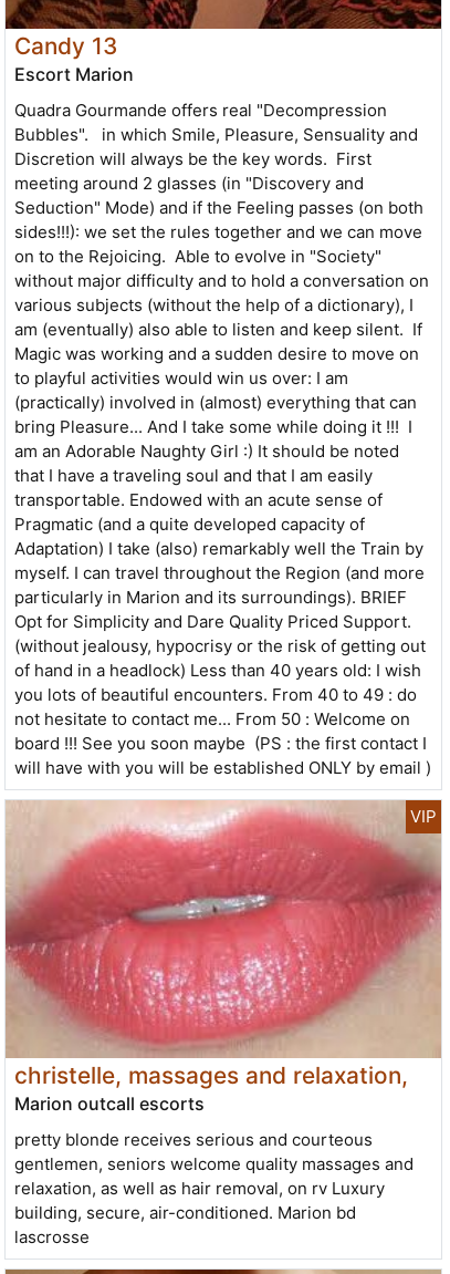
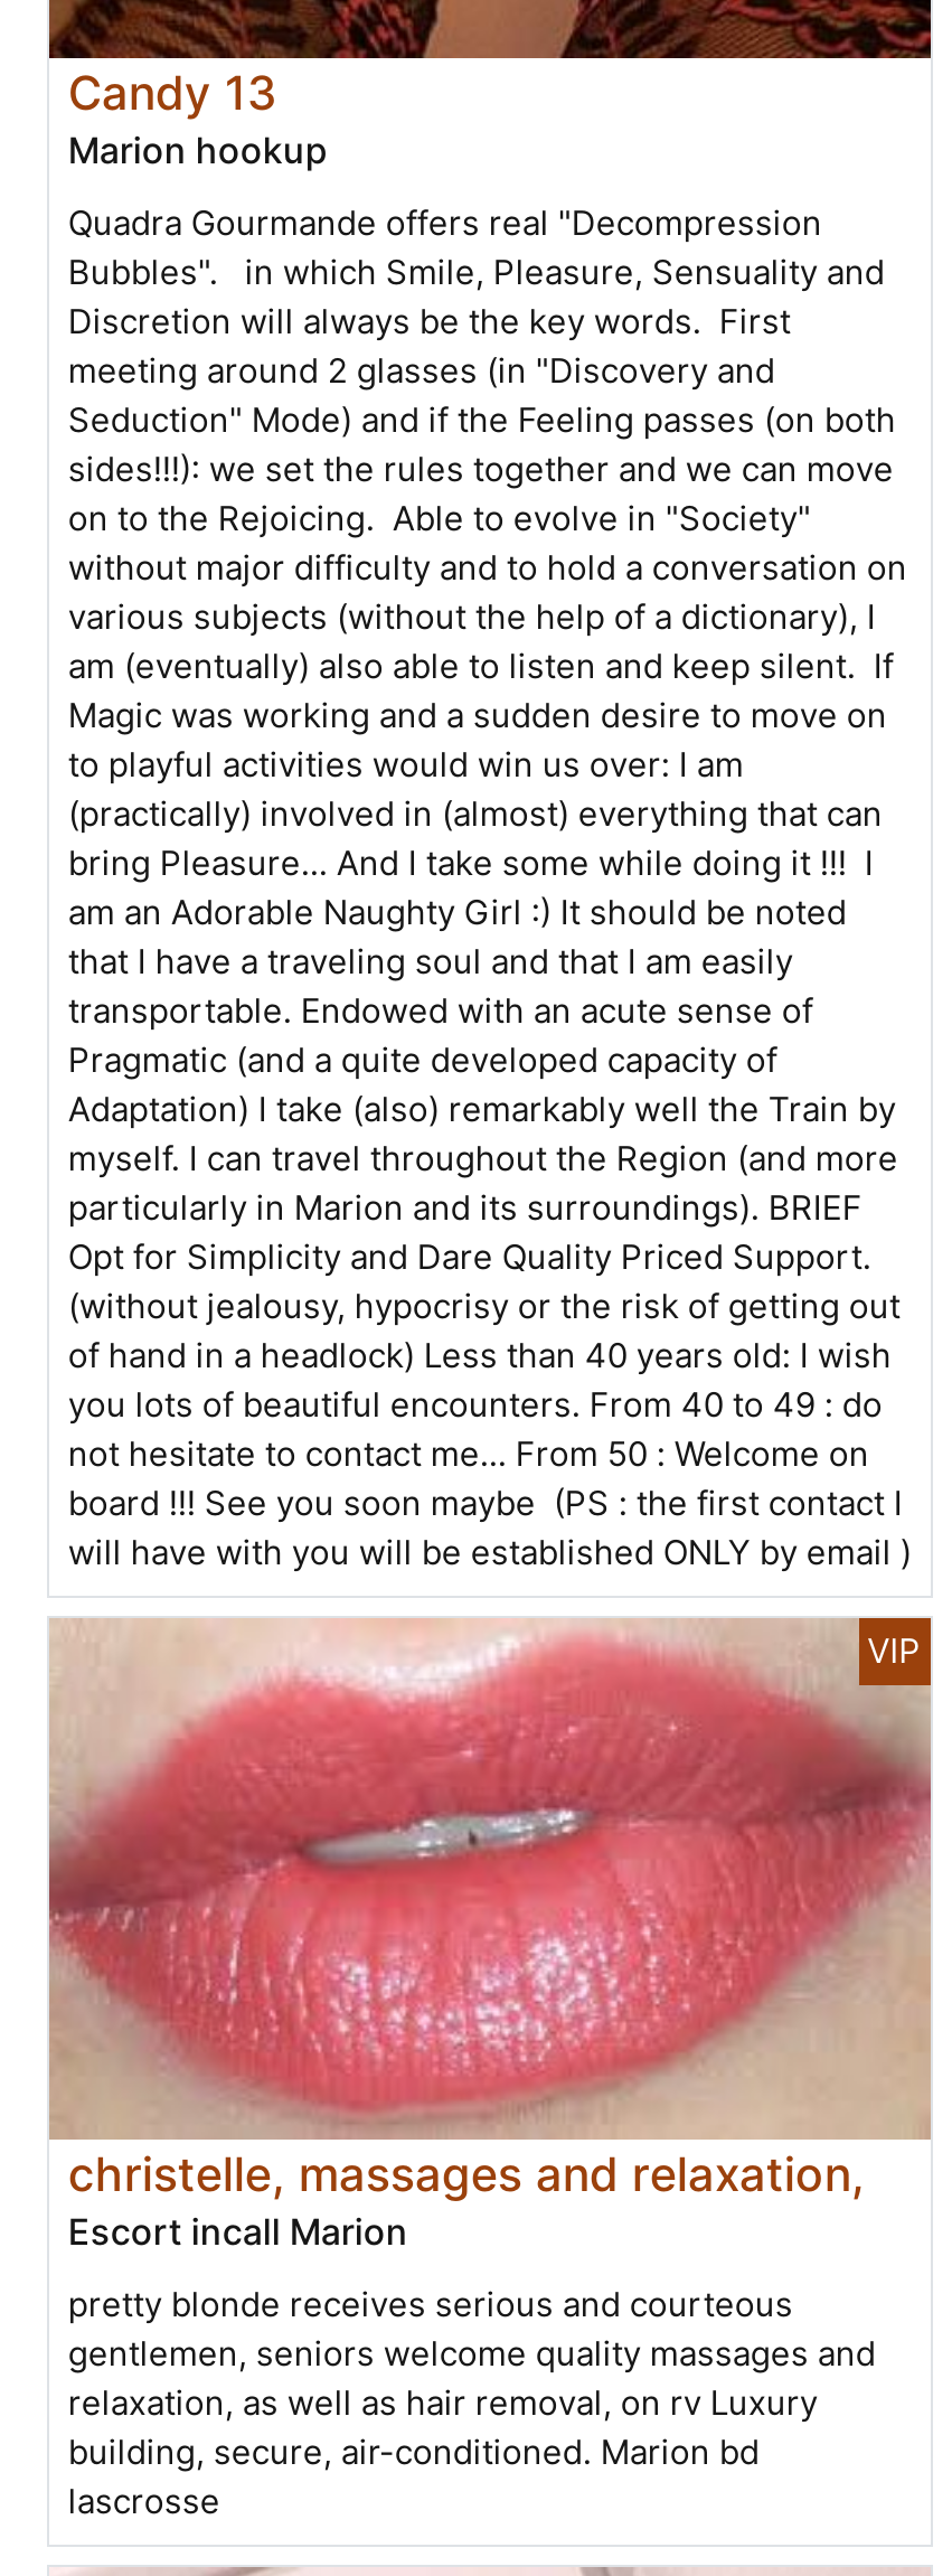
[15,63,134,85] Escort Marion -> [68,127,328,172] Marion hookup
[15,1092,205,1114] Marion outcall escorts -> [68,2209,408,2253] Escort incall Marion

